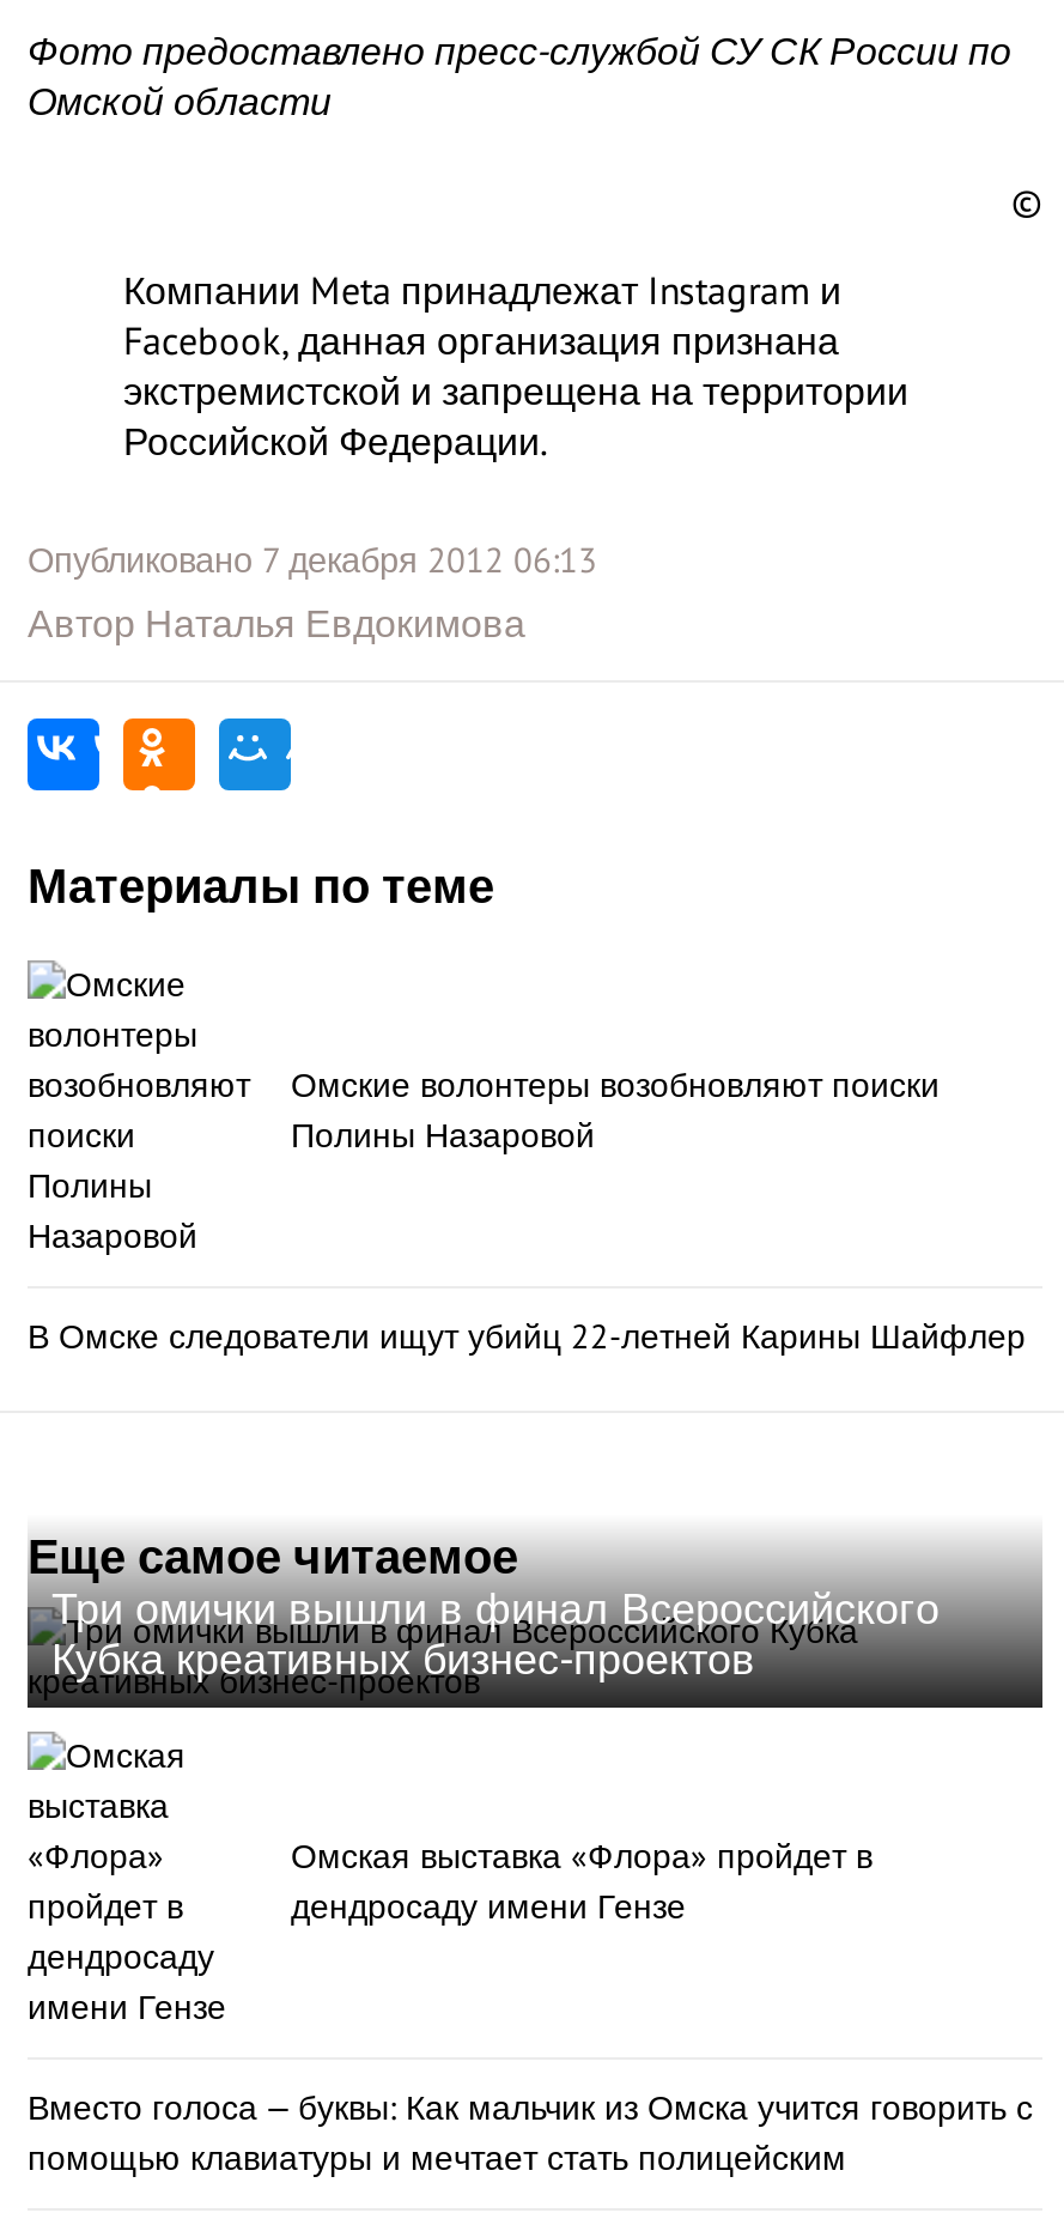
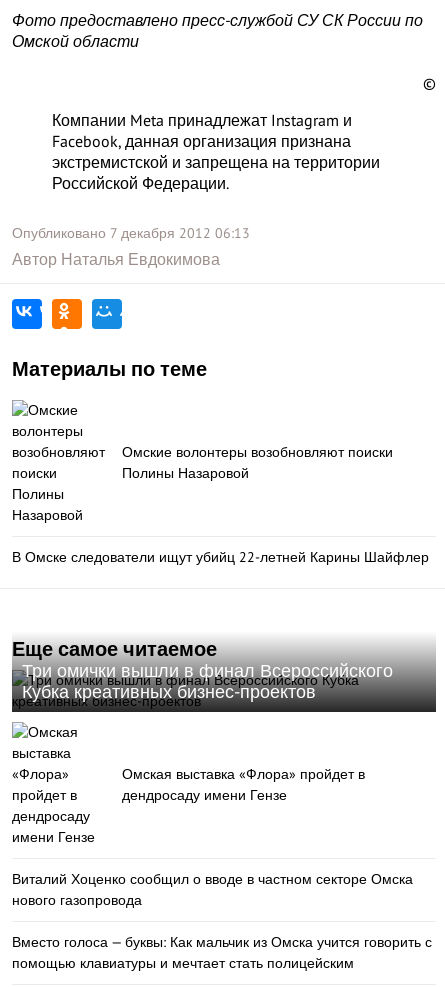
none -> [12,870,413,909] Виталий Хоценко сообщил о вводе в частном секторе Омска | нового газопровода

